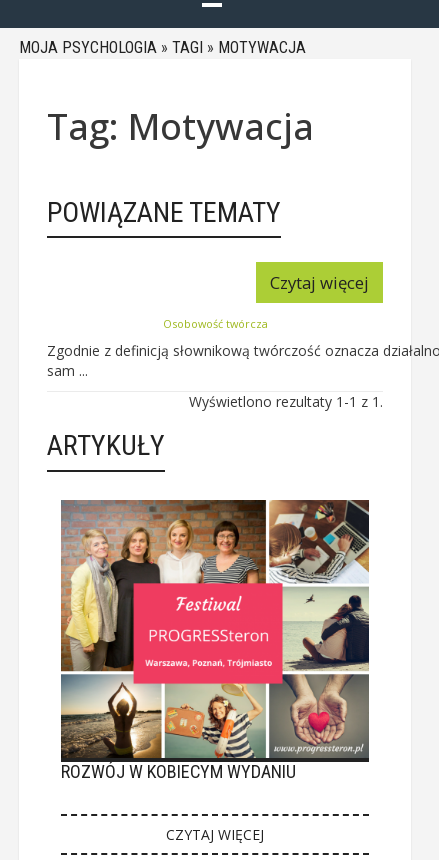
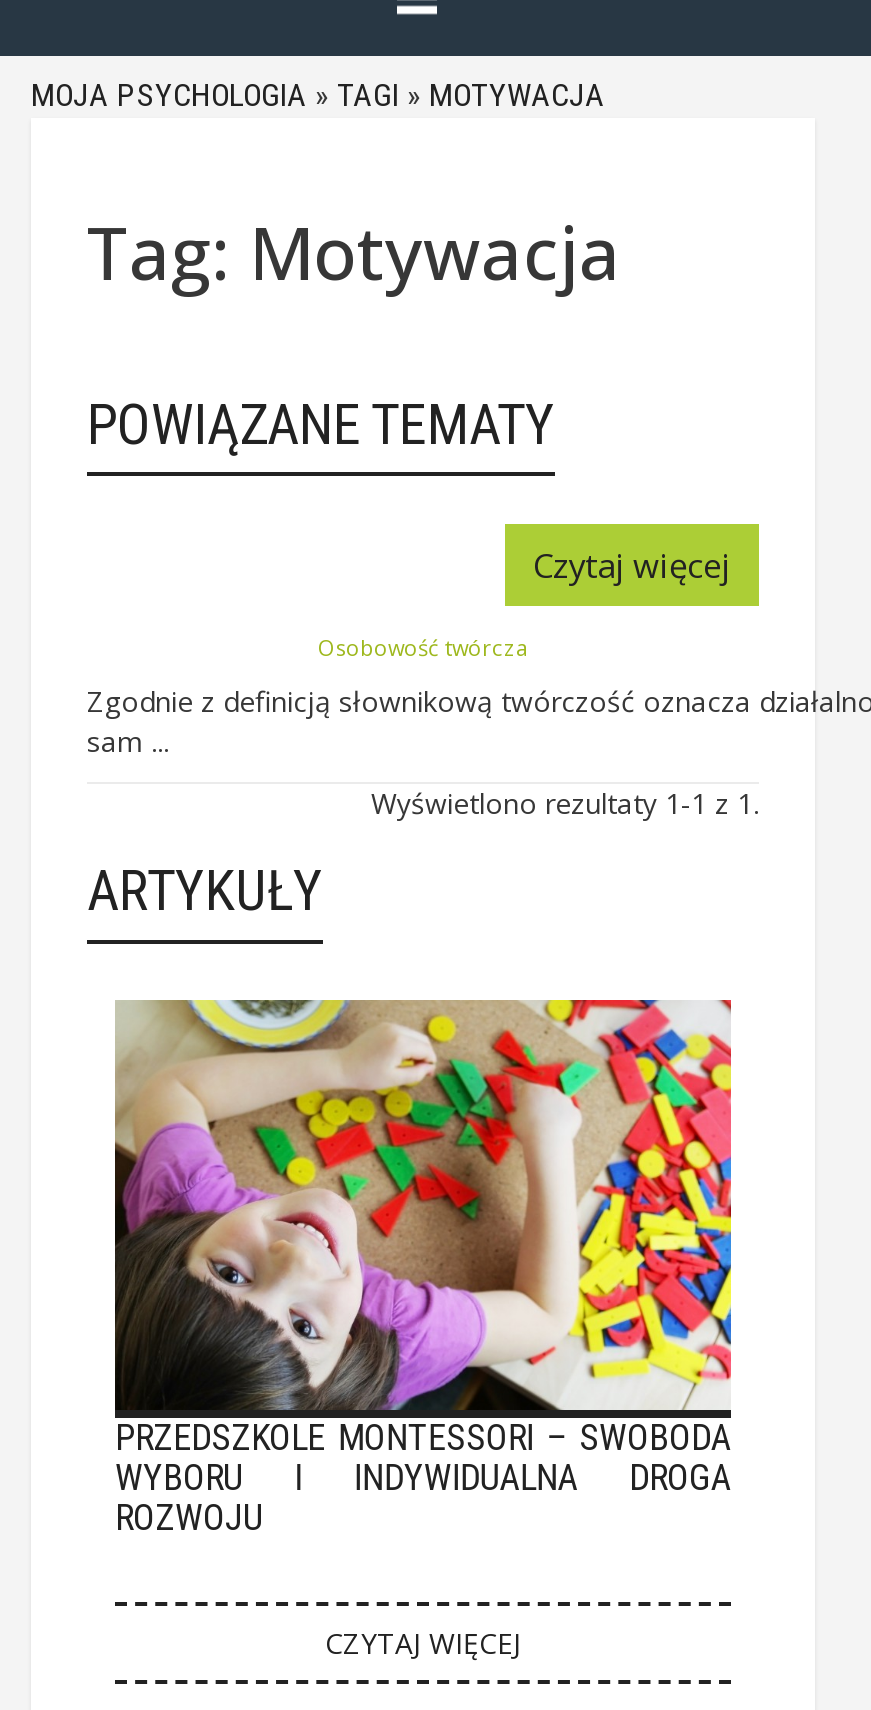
[60,499,370,701] [image] -> [113,998,733,1402] [image]
[61,761,296,782] ROZWÓJ W KOBIECYM WYDANIU -> [115,1417,731,1539] PRZEDSZKOLE MONTESSORI – SWOBODA | WYBORU I INDYWIDUALNA DROGA | ROZWOJU

